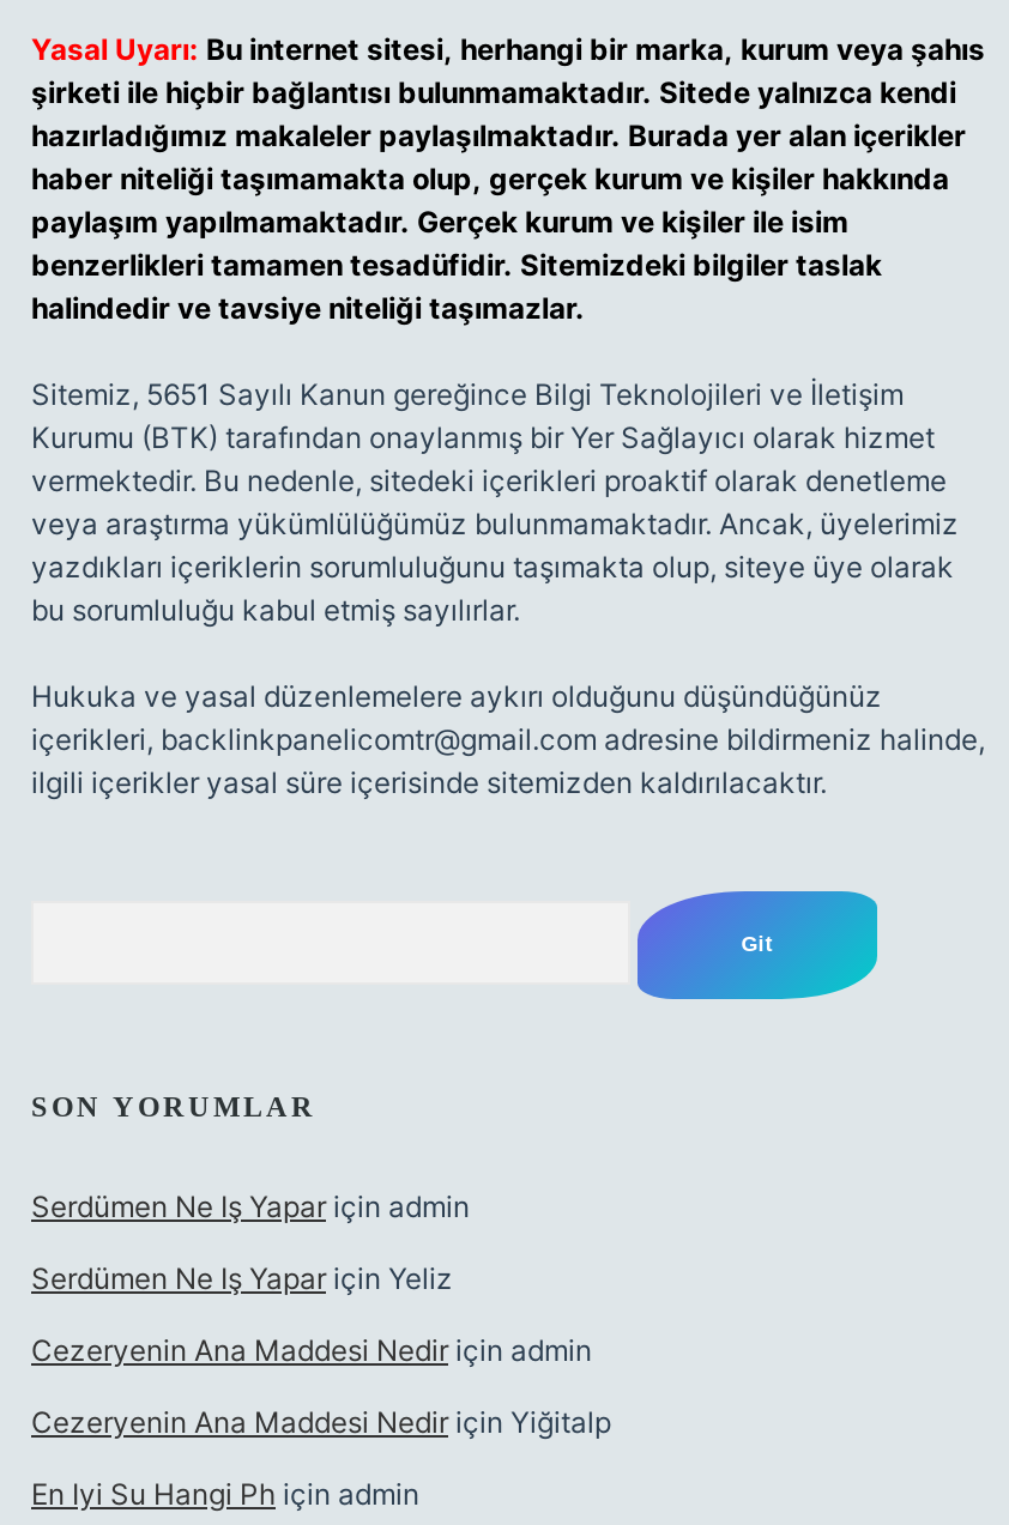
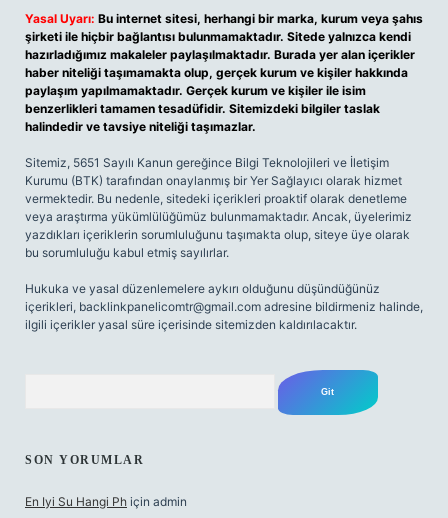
[31,1188,611,1440] Serdümen Ne Iş Yapar için admin | Serdümen Ne Iş Yapar için Yeliz | Cezeryenin Ana Maddesi Nedir için admin | Cezeryenin Ana Maddesi Nedir için Yiğitalp -> none

